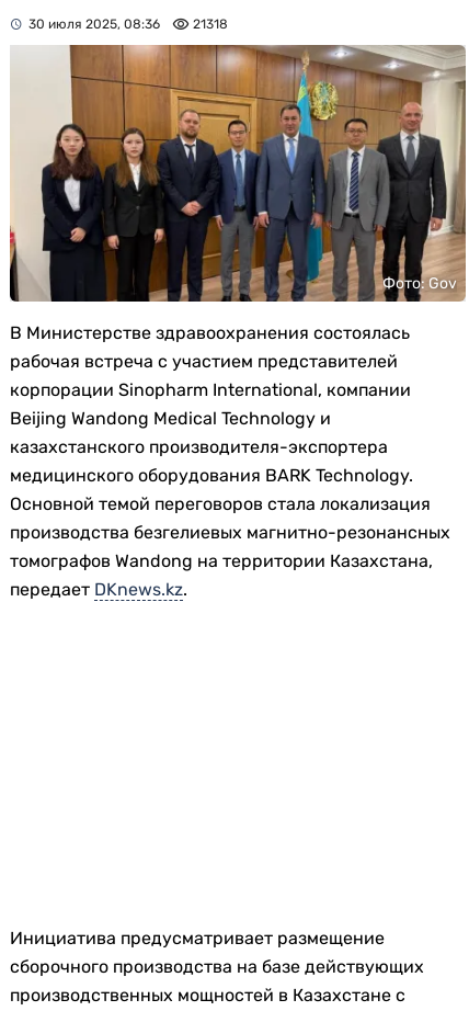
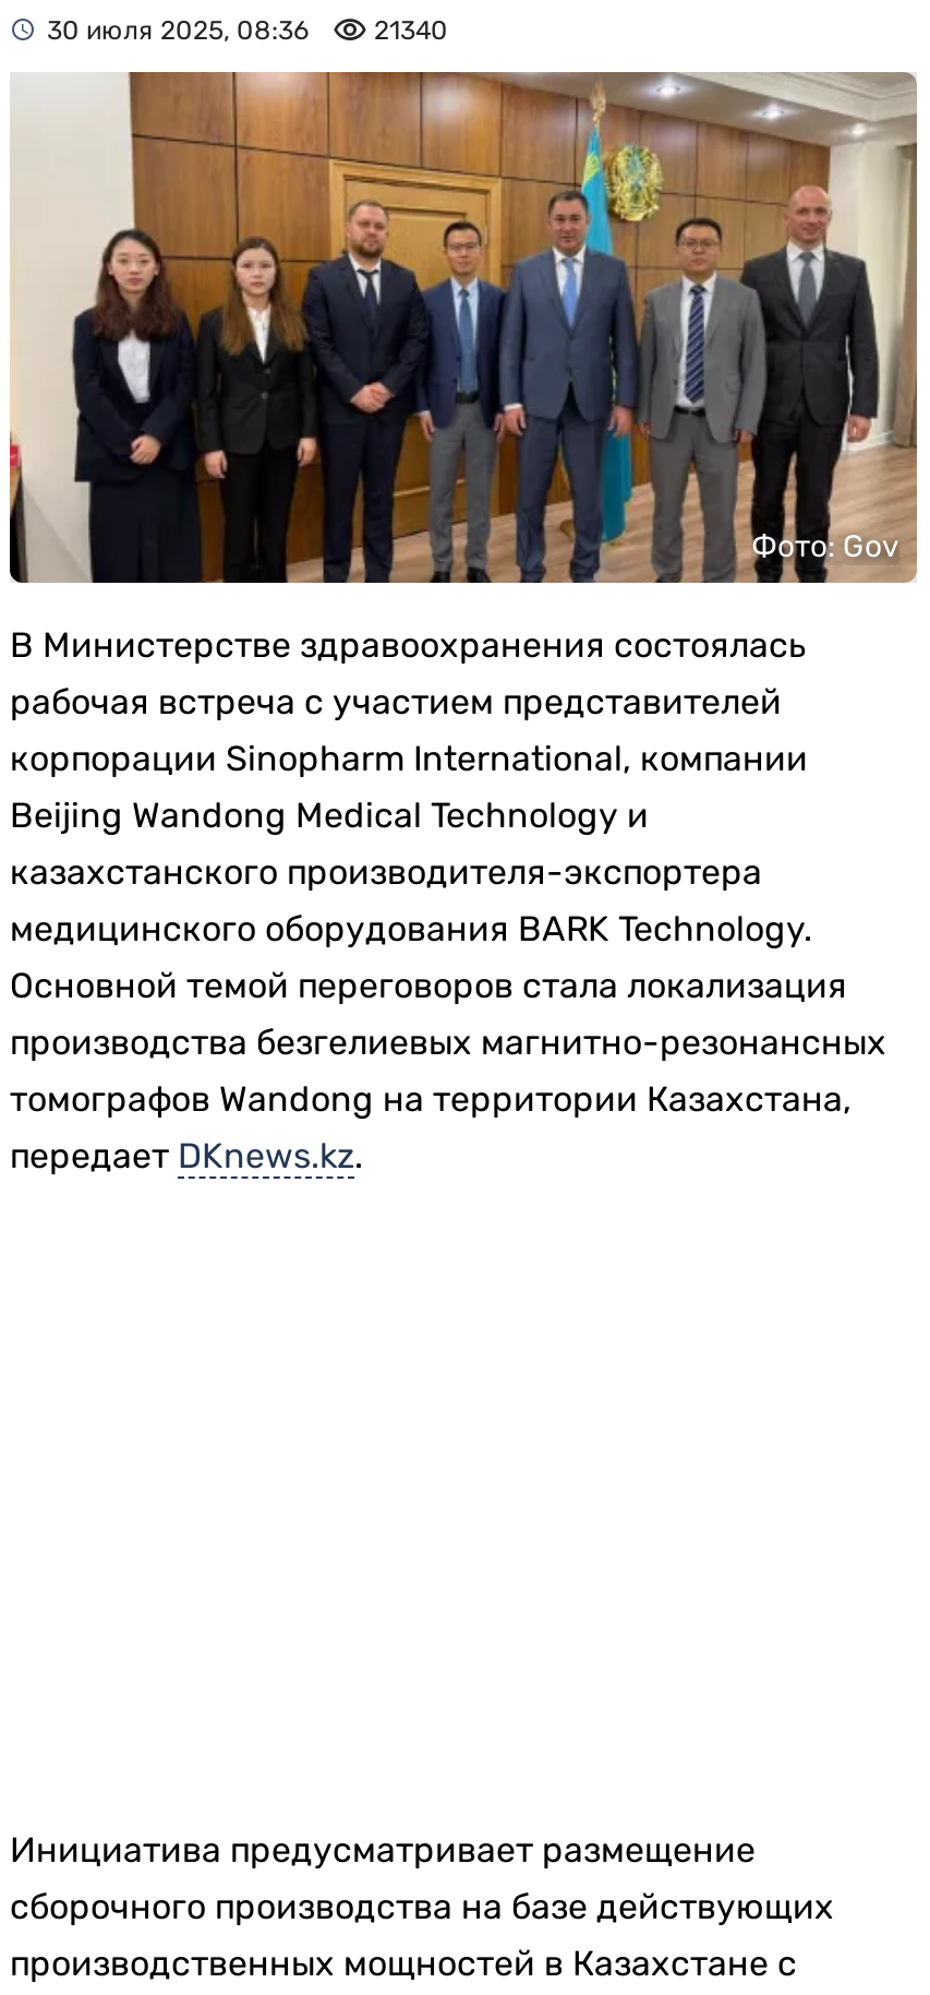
[193,16,228,32] 21318 -> [374,15,448,46] 21340

